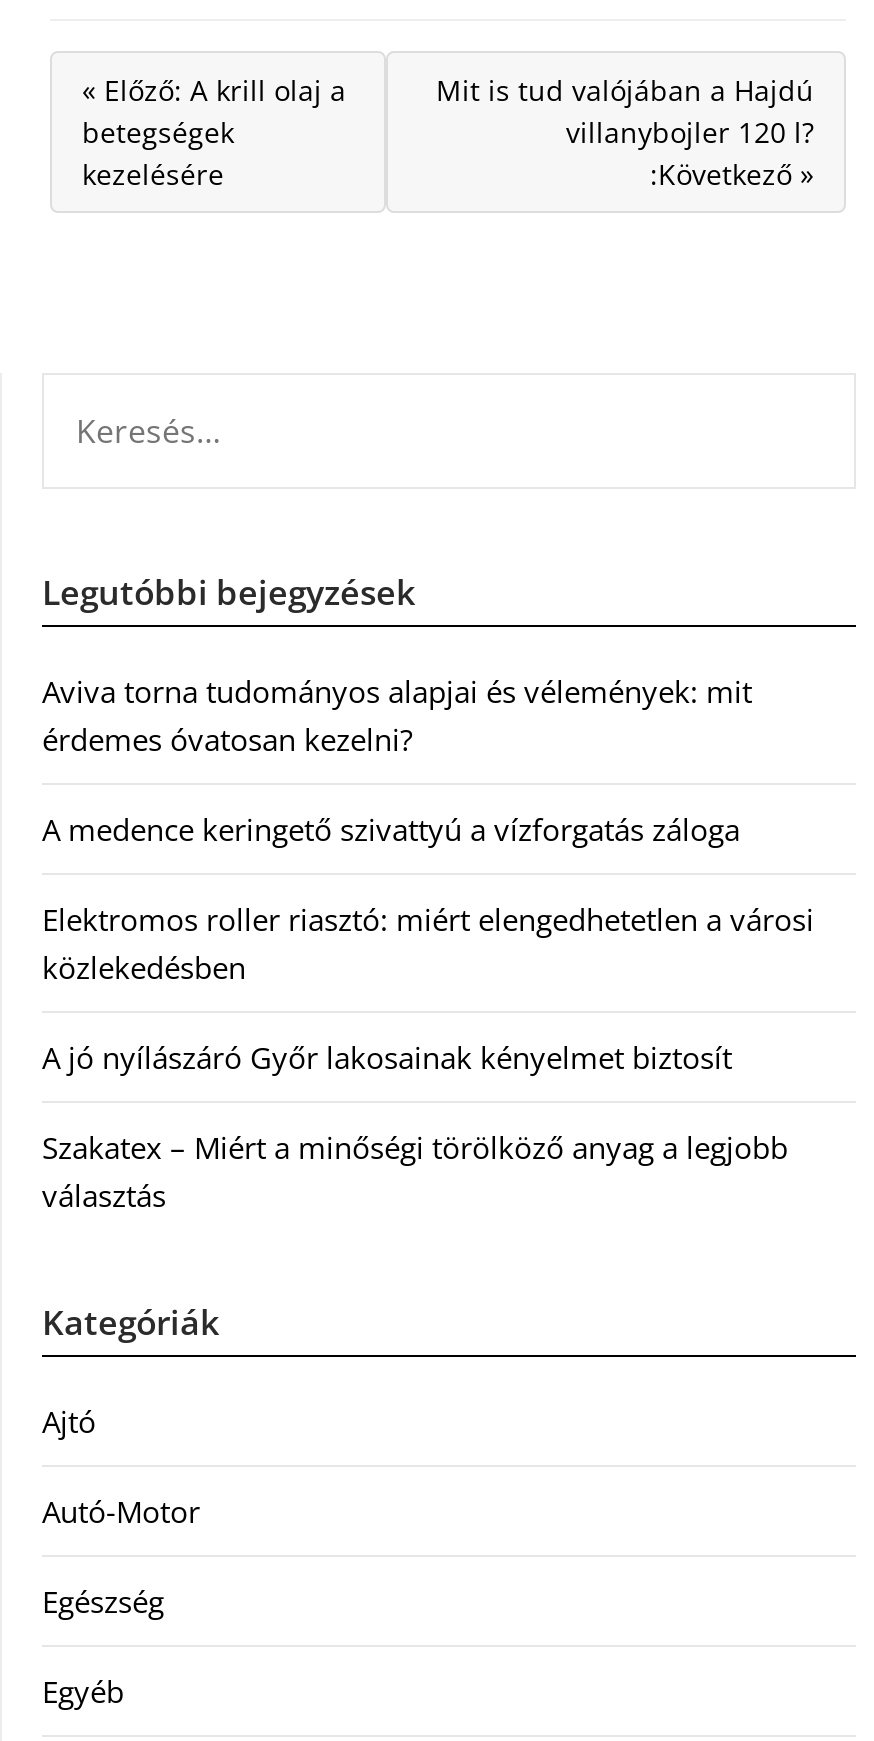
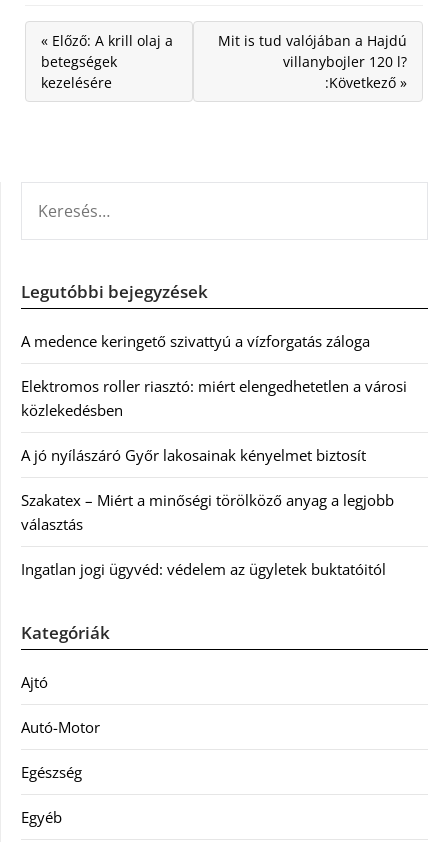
[42,671,752,759] Aviva torna tudományos alapjai és vélemények: mit | érdemes óvatosan kezelni? -> none
moved [42,809,814,1215] -> [21,331,407,534]: A medence keringető szivattyú a vízforgatás záloga | Elektromos roller riasztó: miért elengedhetetlen a városi | közlekedésben | A jó nyílászáró Győr lakosainak kényelmet biztosít | Szakatex – Miért a minőségi törölköző anyag a legjobb | választás
none -> [21,559,386,579] Ingatlan jogi ügyvéd: védelem az ügyletek buktatóitól

